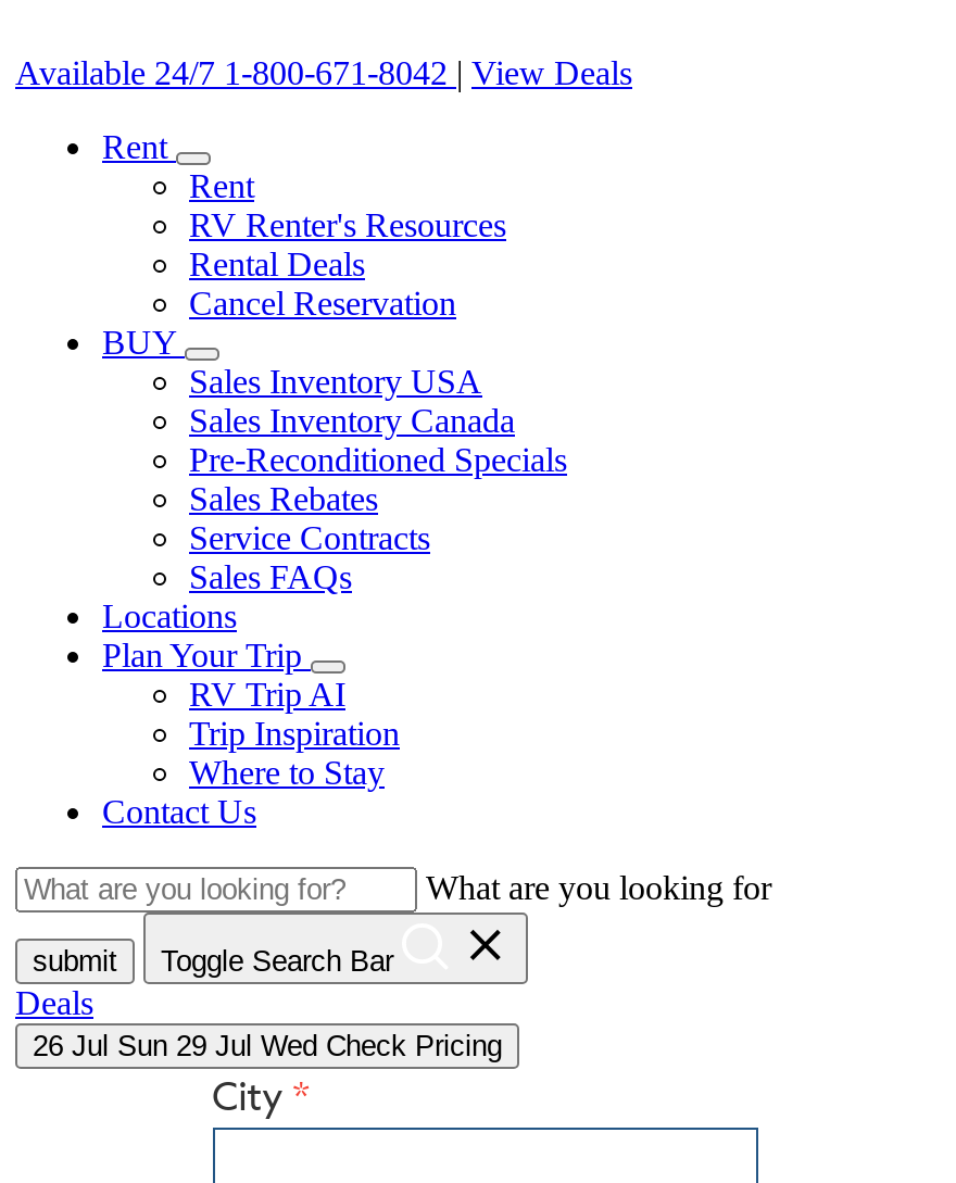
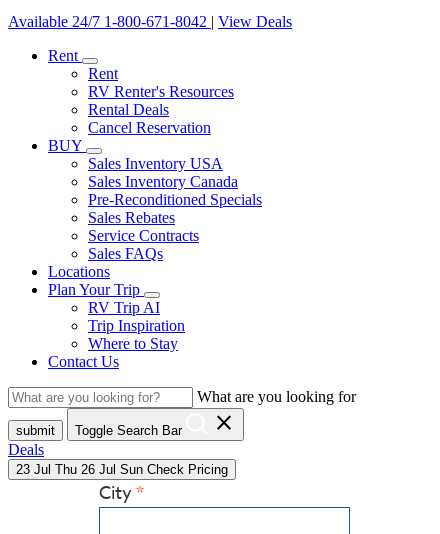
[33,1030,502,1062] 26 Jul Sun 29 Jul Wed Check Pricing -> [16,462,228,477] 23 Jul Thu 26 Jul Sun Check Pricing

